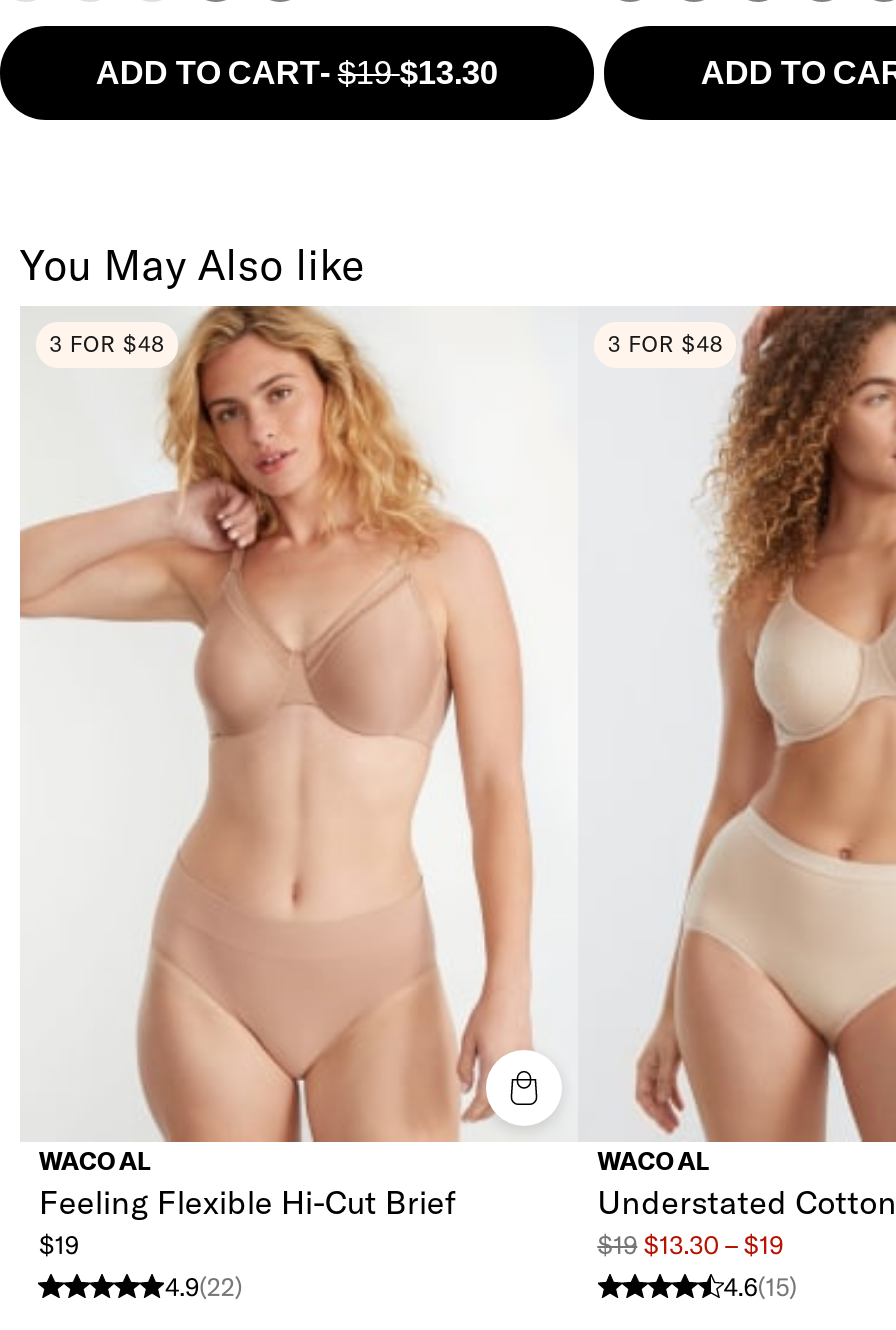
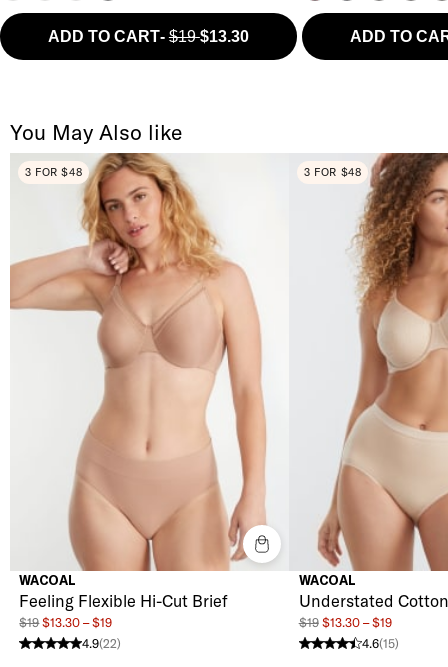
[39,1229,79,1261] $19 -> [19,614,112,630] $19 $13.30 – $19

